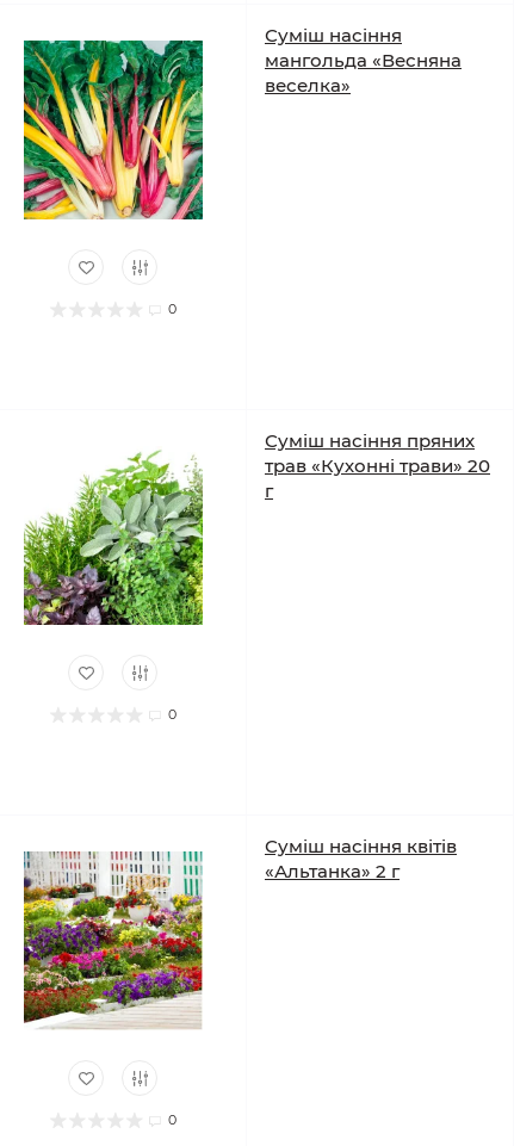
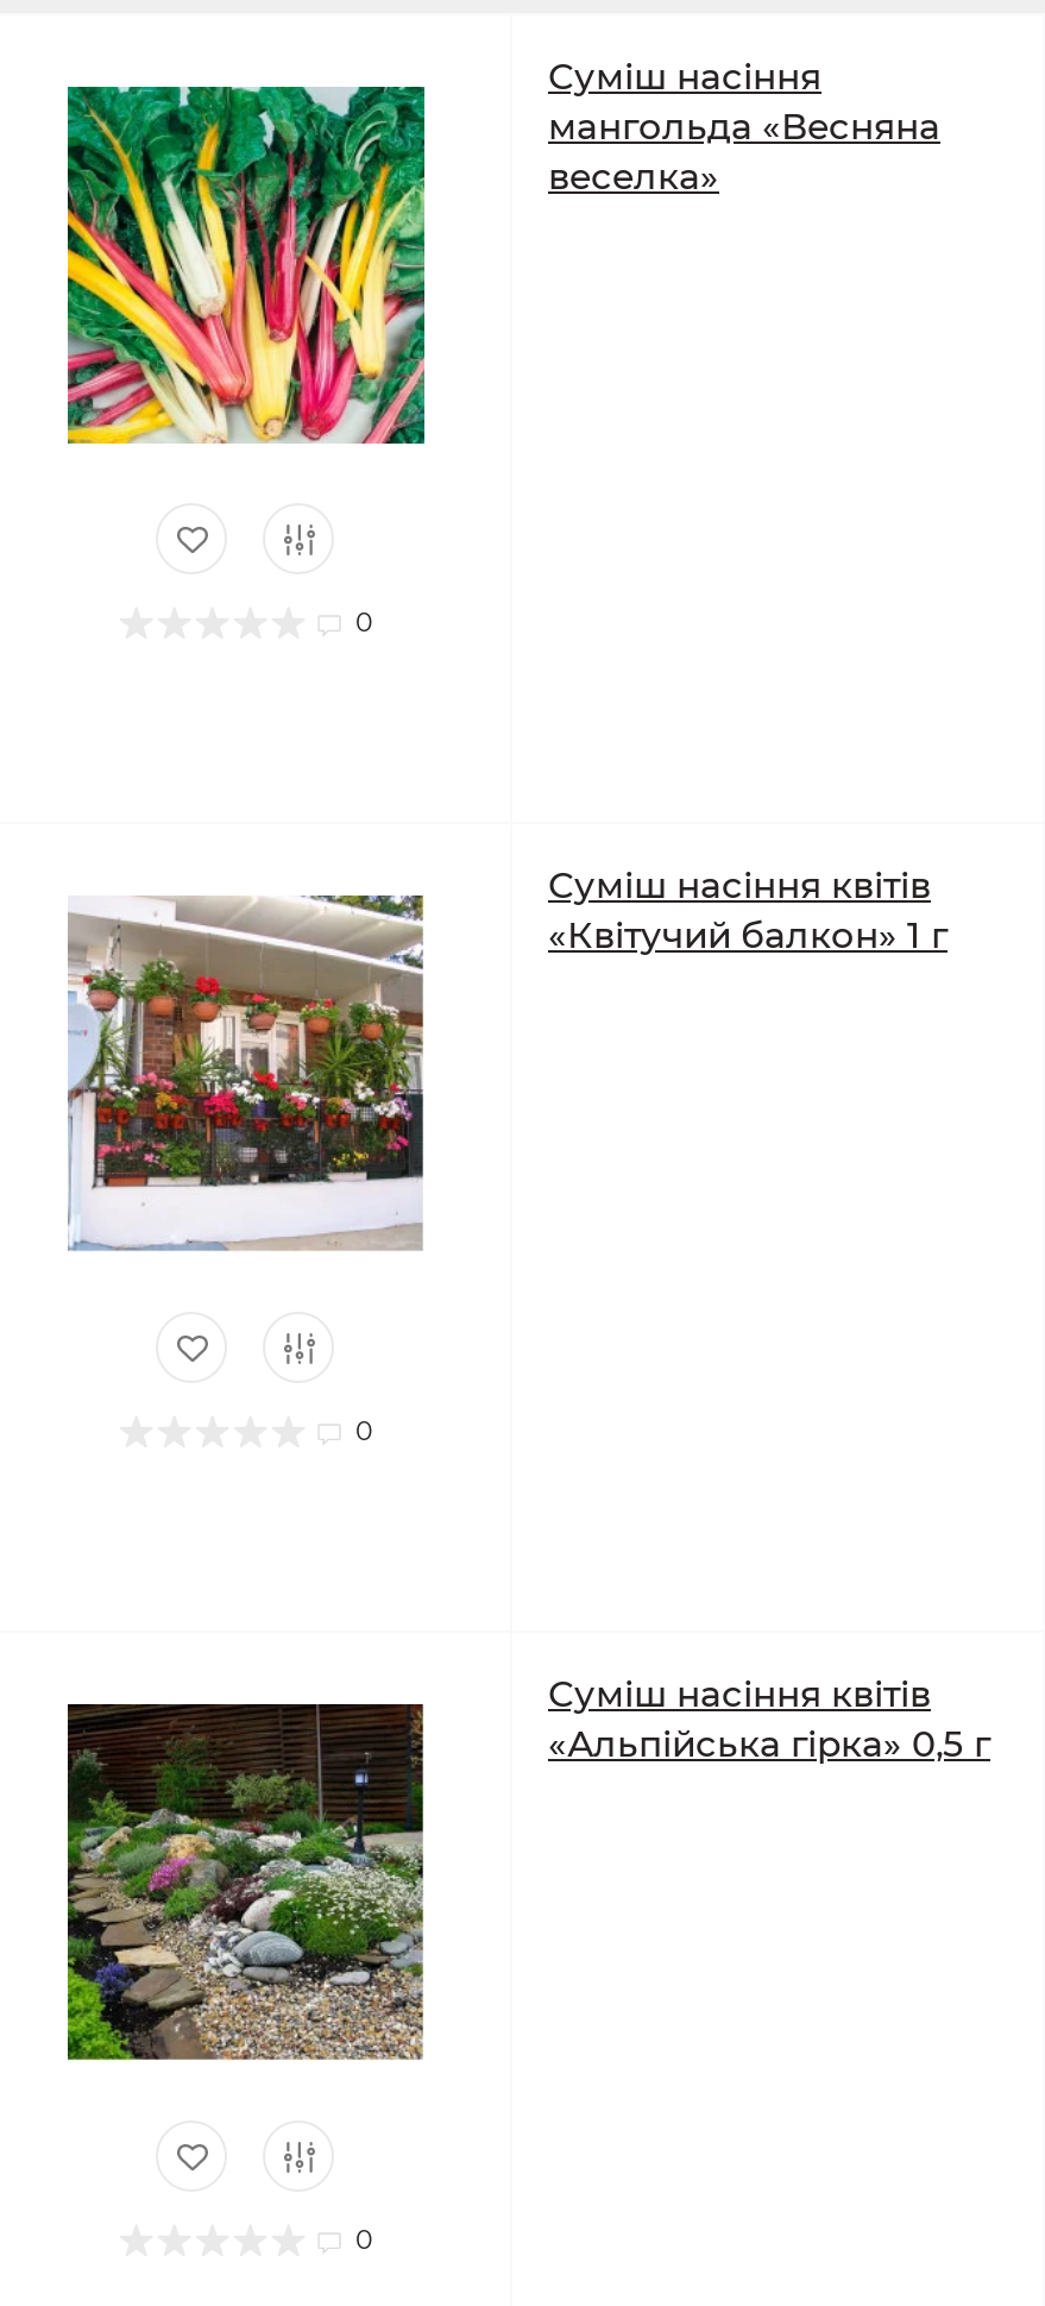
[265,429,490,502] Суміш насіння пряних | трав «Кухонні трави» 20 | г -> [548,862,948,957] Суміш насіння квітів | «Квітучий балкон» 1 г
[23,446,204,626] [image] -> [65,893,427,1252] [image]
[23,850,203,1030] [image] -> [65,1702,424,2063] [image]
[265,860,400,882] «Альтанка» 2 г -> [548,1721,990,1766] «Альпійська гірка» 0,5 г

